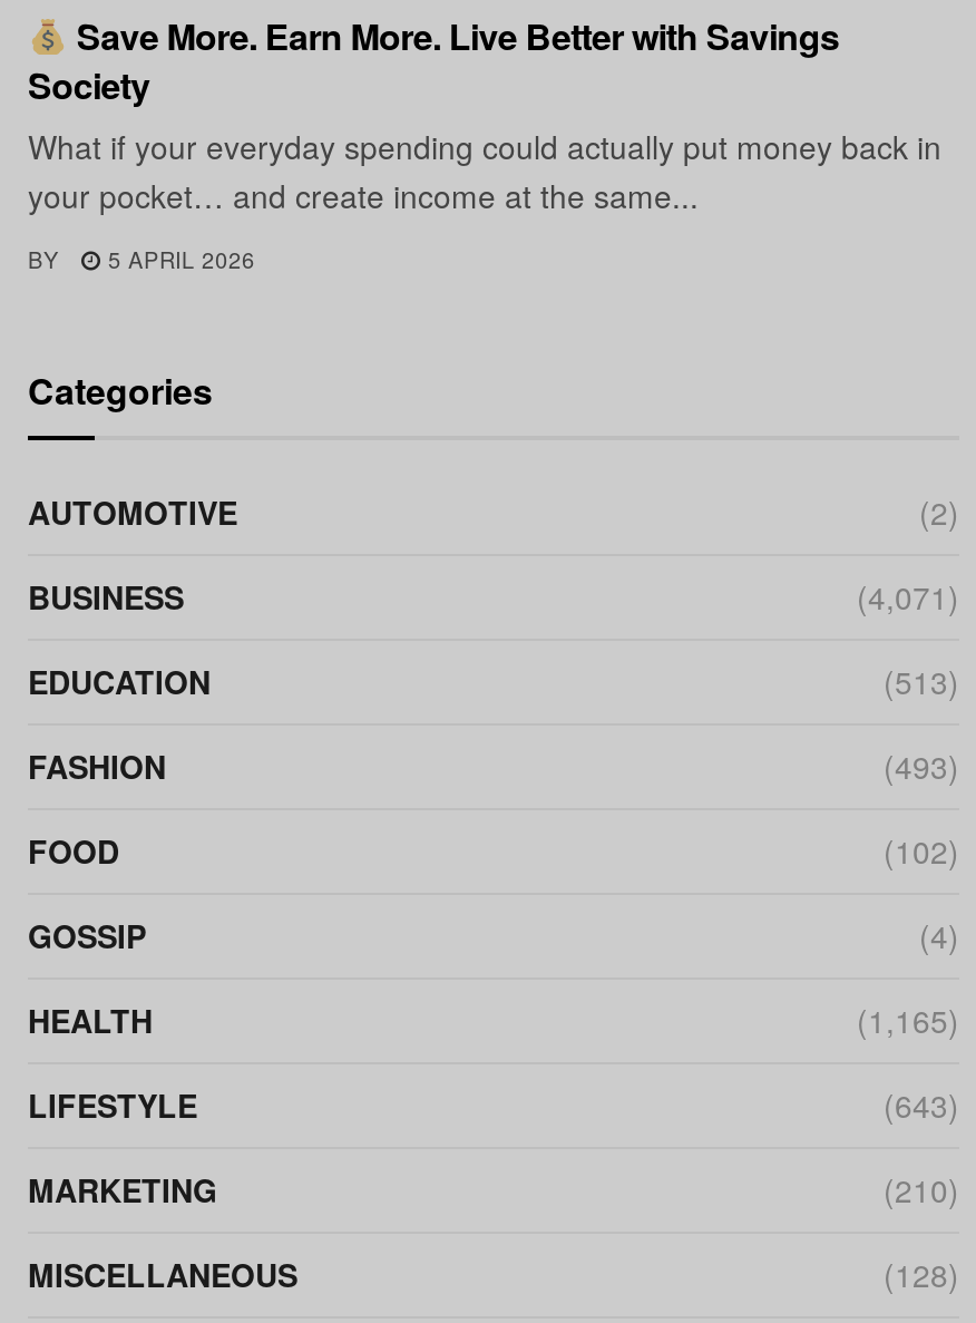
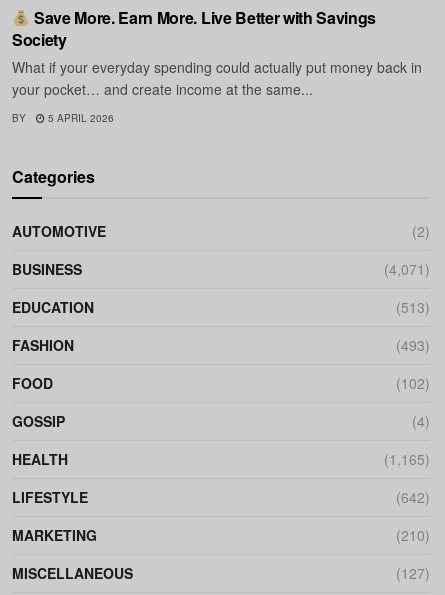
[884,1083,959,1128] (643) -> [396,487,430,507] (642)
[884,1253,959,1297] (128) -> [396,563,430,583] (127)

